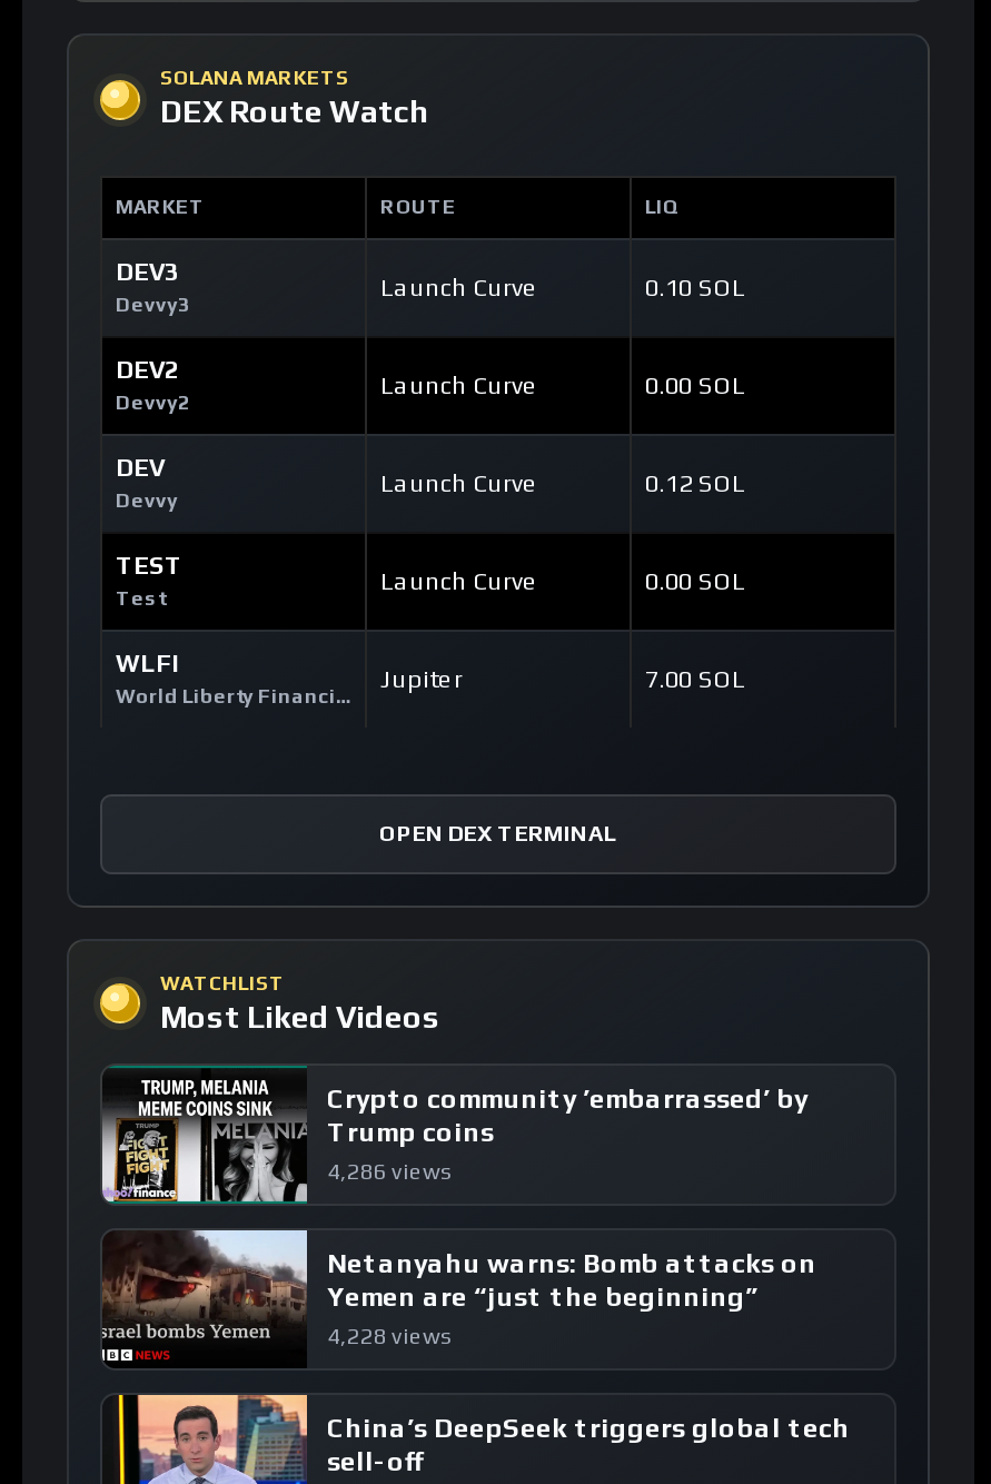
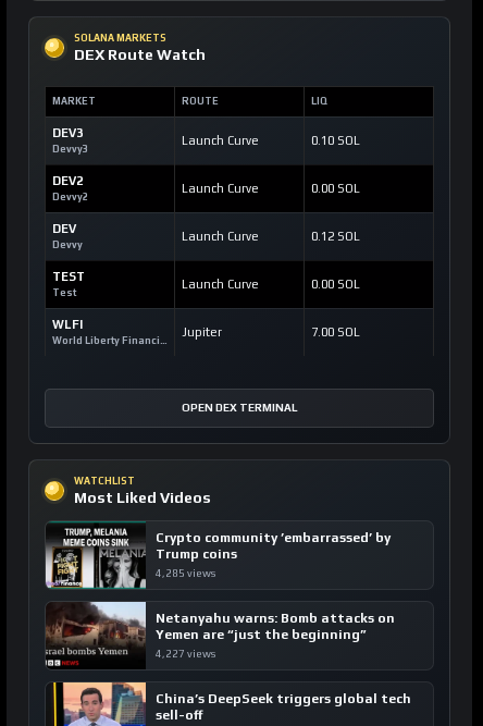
[327,1158,449,1183] 4,286 views -> [156,567,215,579] 4,285 views
[327,1323,449,1347] 4,228 views -> [156,647,215,659] 4,227 views

